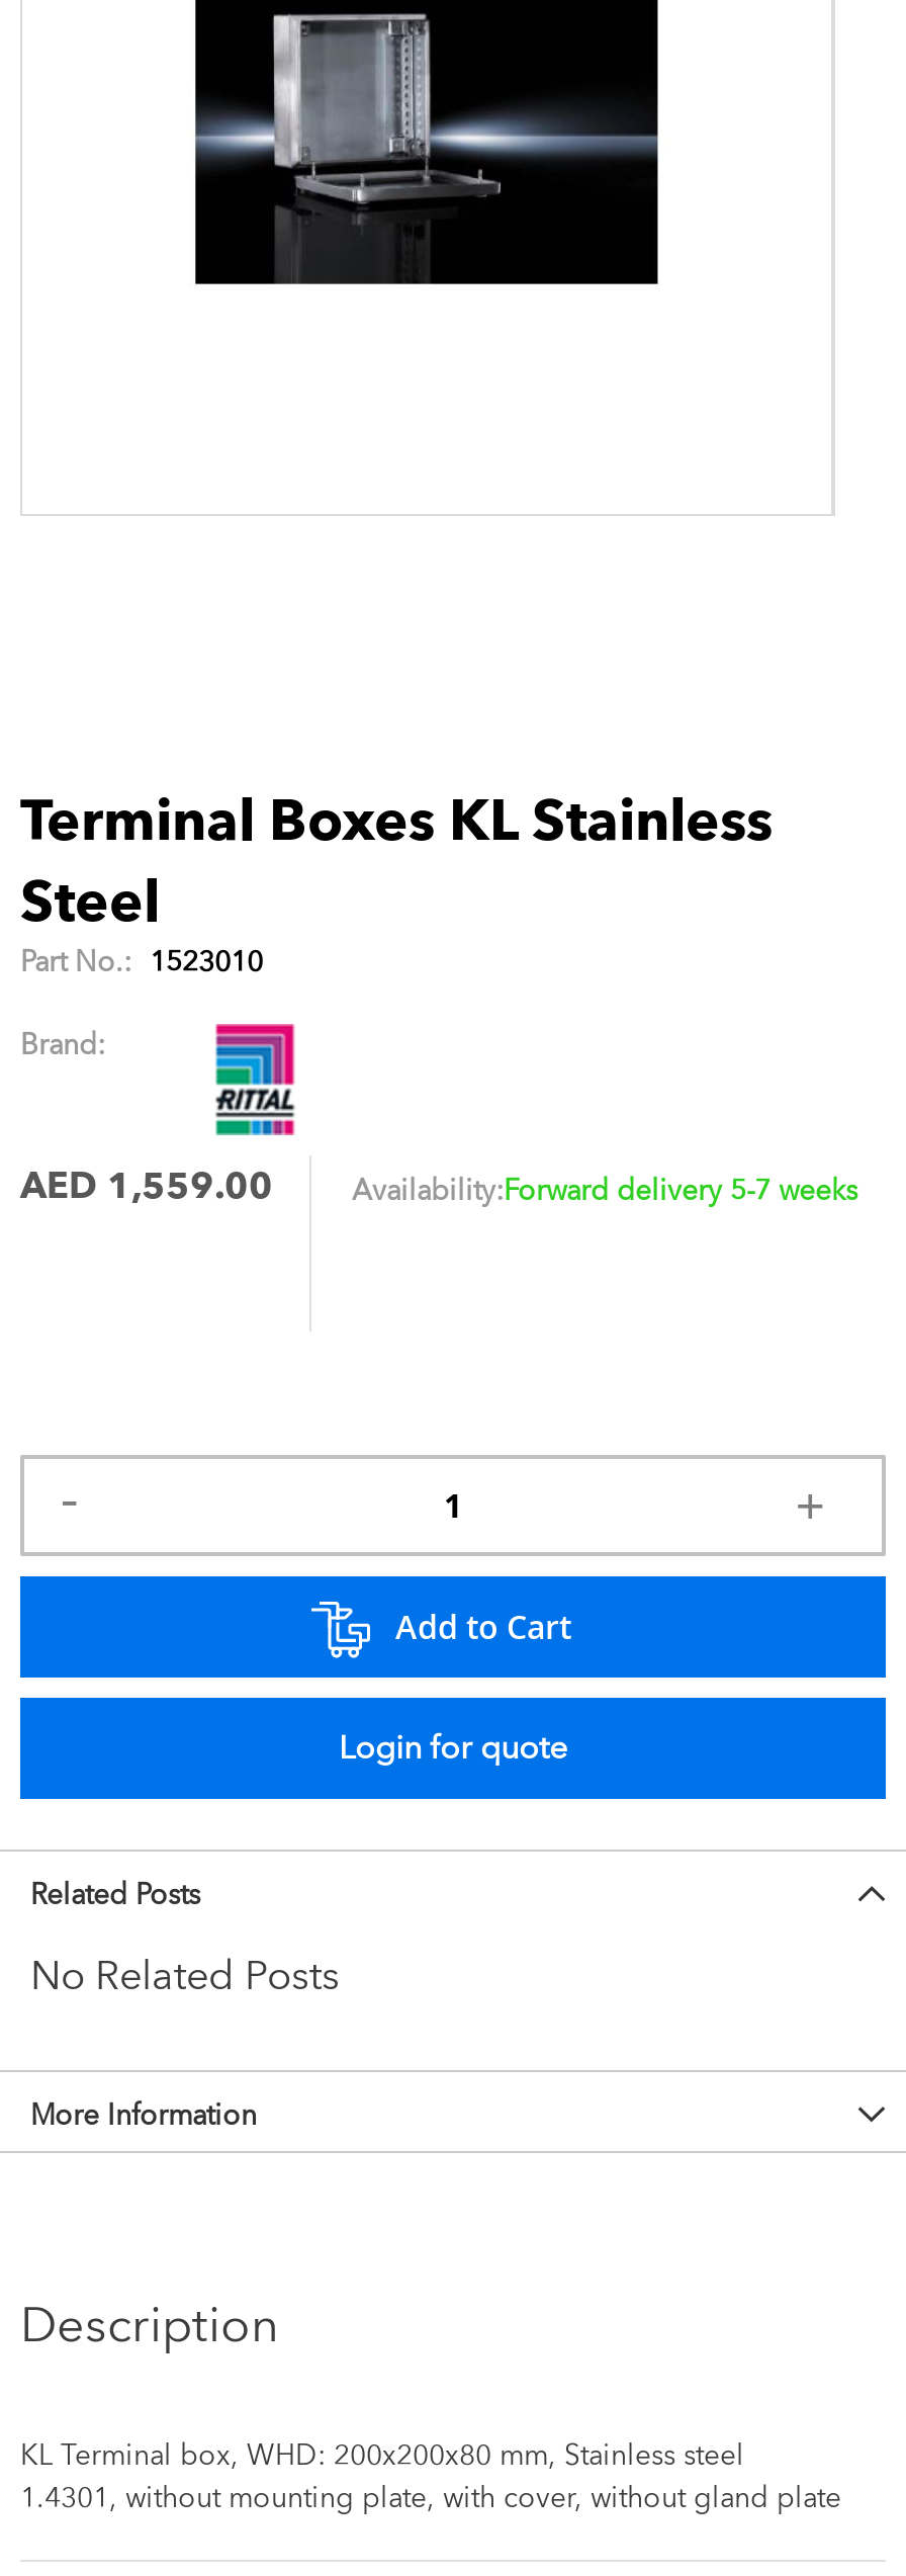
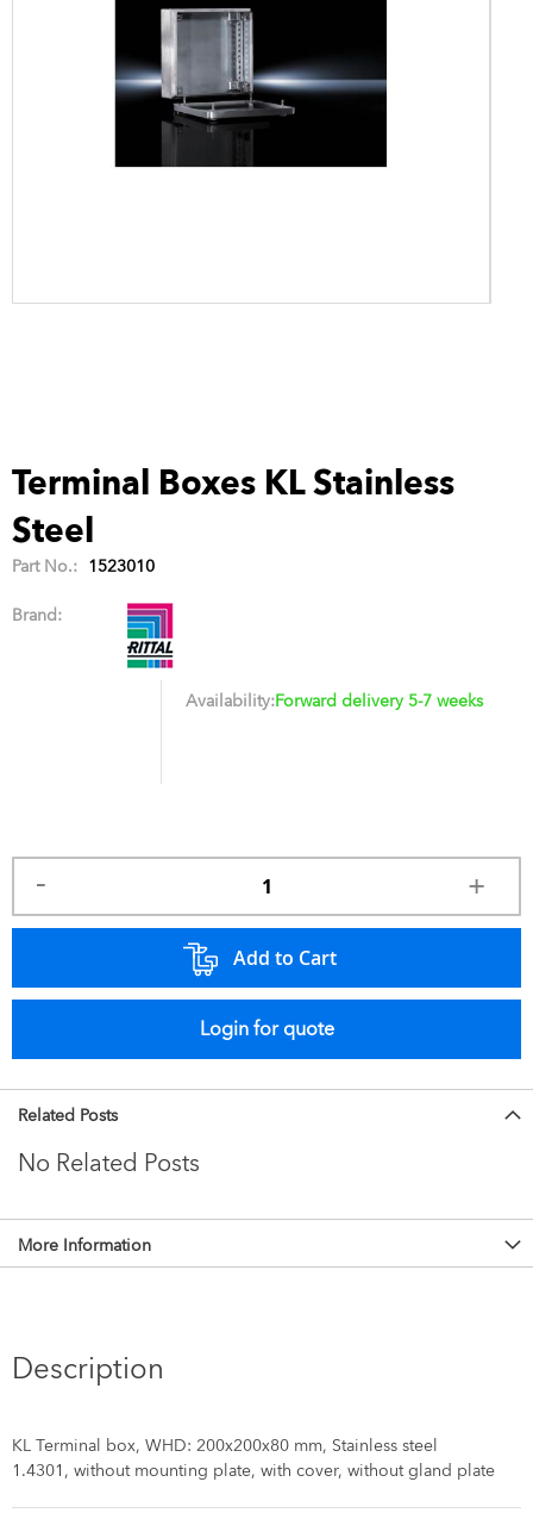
[20,1164,273,1206] AED 1,559.00 -> none

